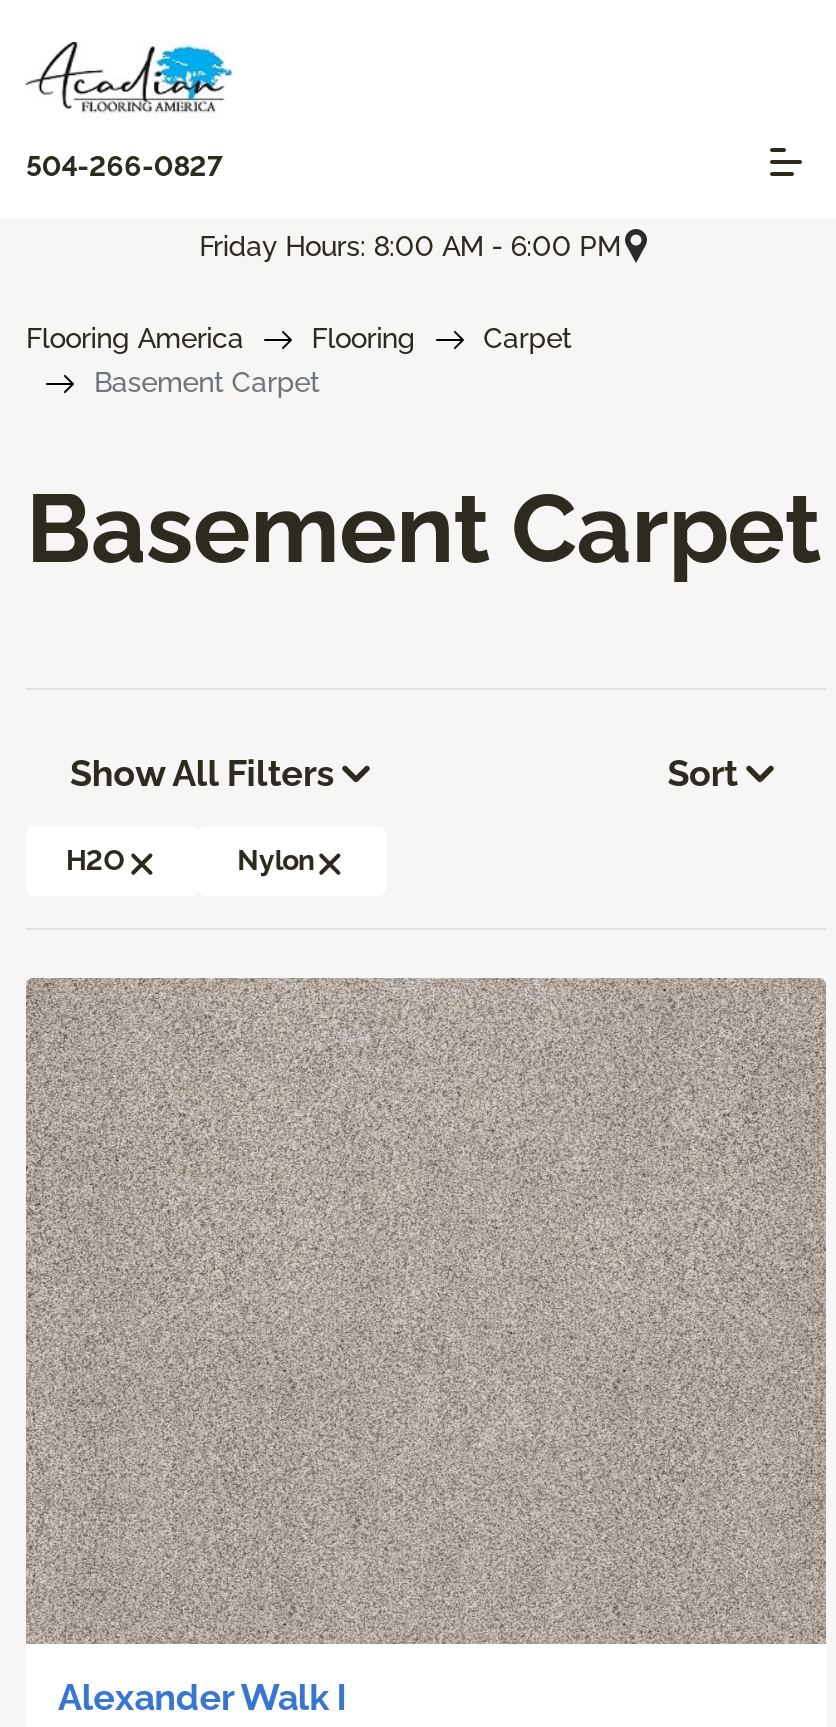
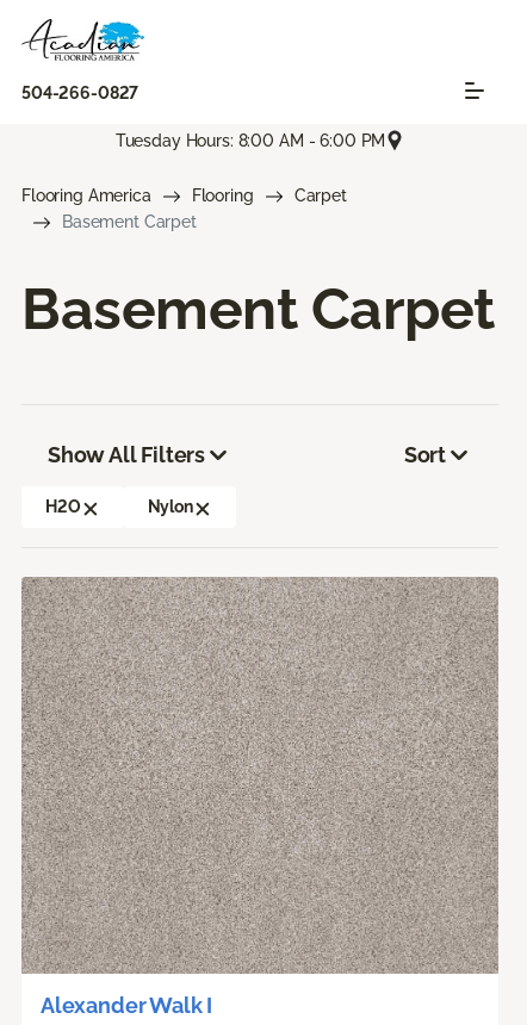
[199,229,621,261] Friday Hours: 8:00 AM - 6:00 PM -> [115,131,385,150] Tuesday Hours: 8:00 AM - 6:00 PM

